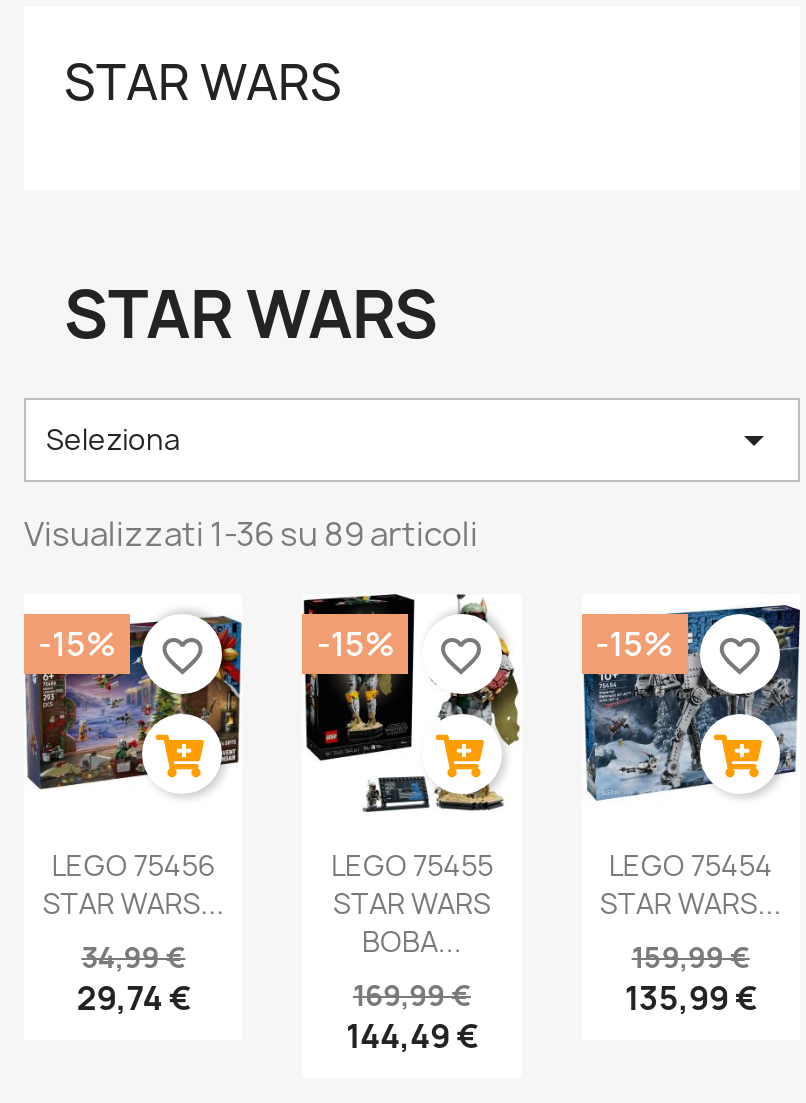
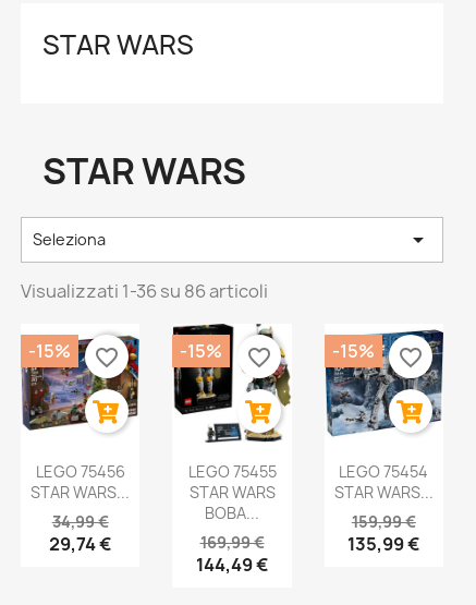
[24,512,478,556] Visualizzati 1-36 su 89 articoli -> [21,279,268,303] Visualizzati 1-36 su 86 articoli

